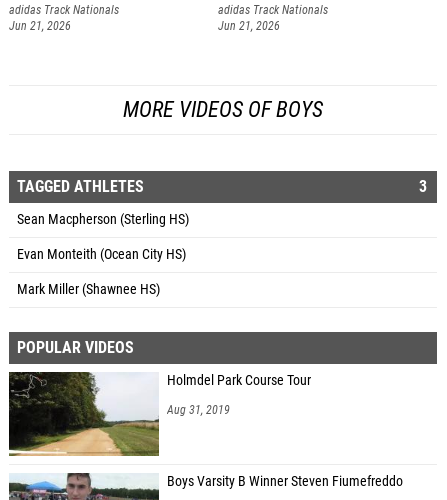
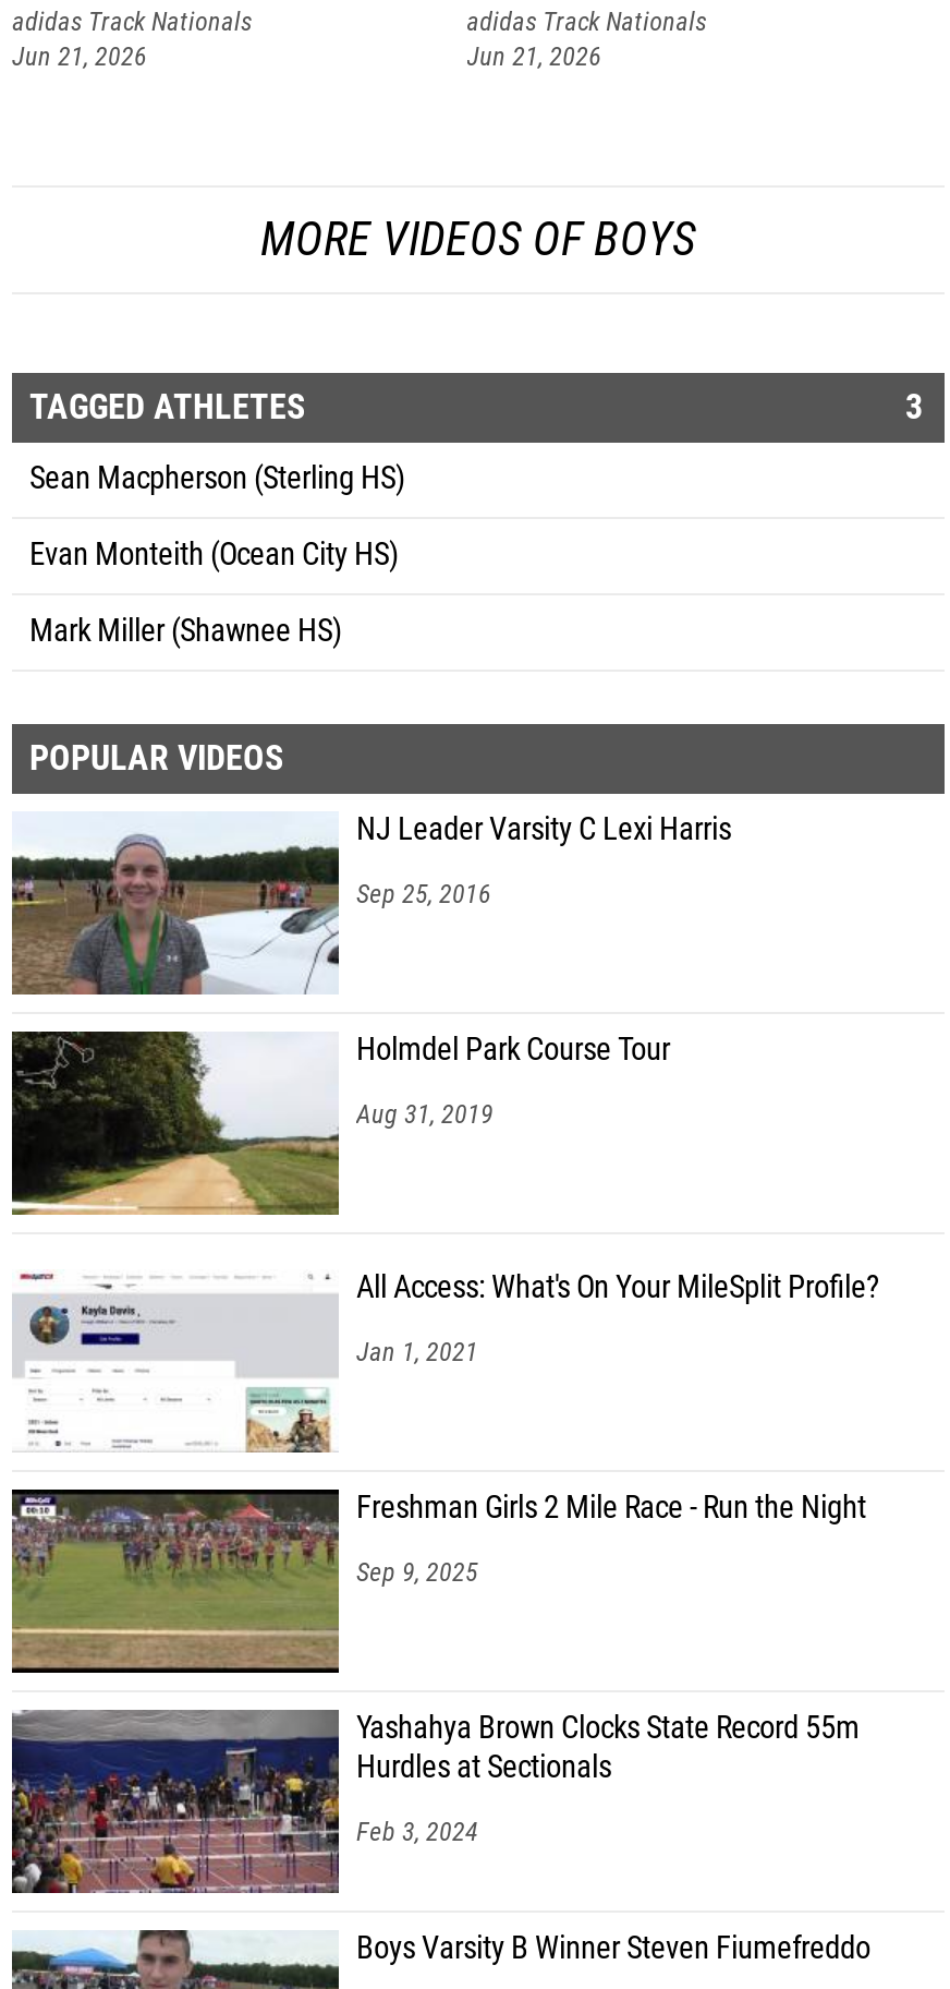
none -> [10,811,731,997] [image] | NJ Leader Varsity C Lexi Harris | Sep 25, 2016
none -> [12,1269,879,1455] [image] | All Access: What's On Your MileSplit Profile? | Jan 1, 2021
none -> [12,1487,866,1692] [image] | Freshman Girls 2 Mile Race - Run the Night | Sep 9, 2025
none -> [12,1708,860,1895] [image] | Yashahya Brown Clocks State Record 55m | Hurdles at Sectionals | Feb 3, 2024

